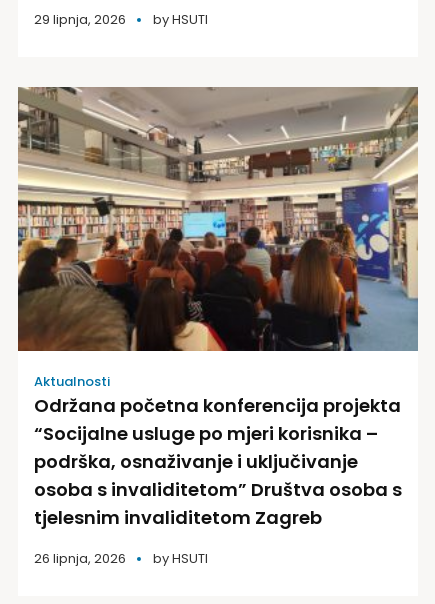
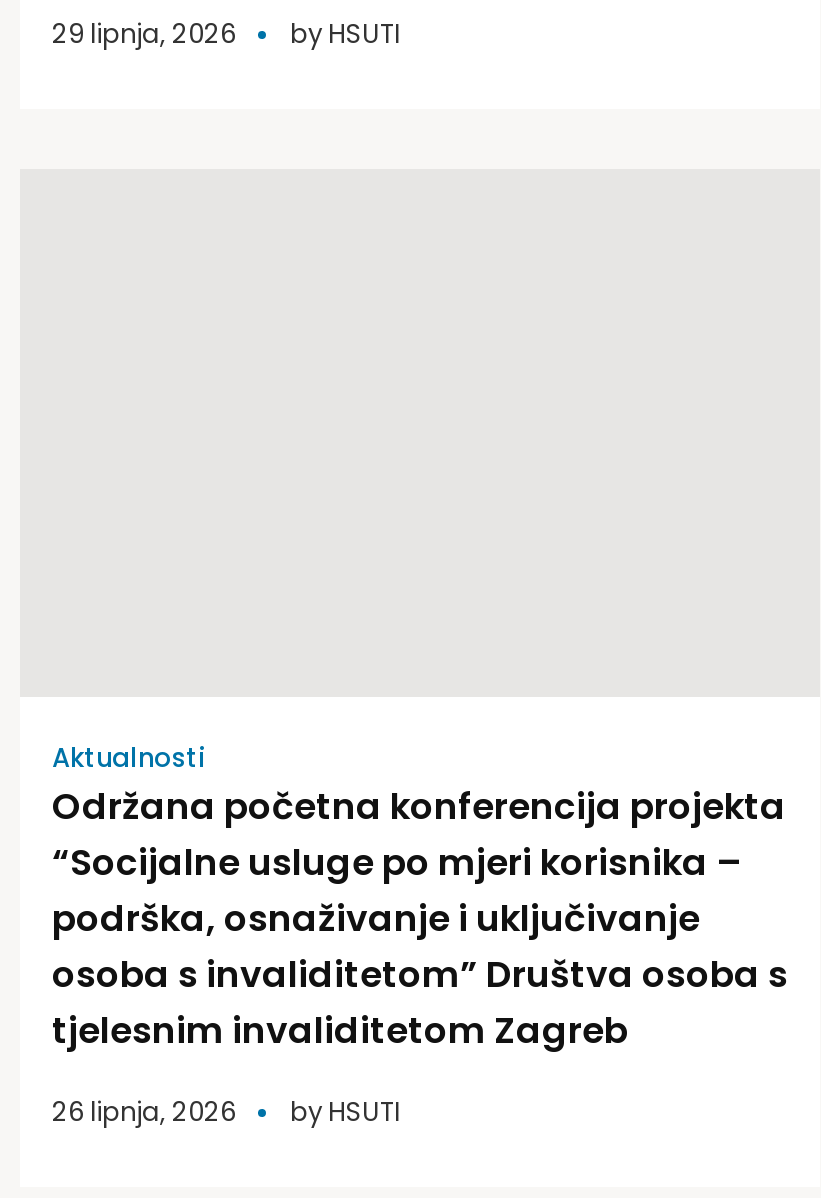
[17,86,419,352] [image] -> none

